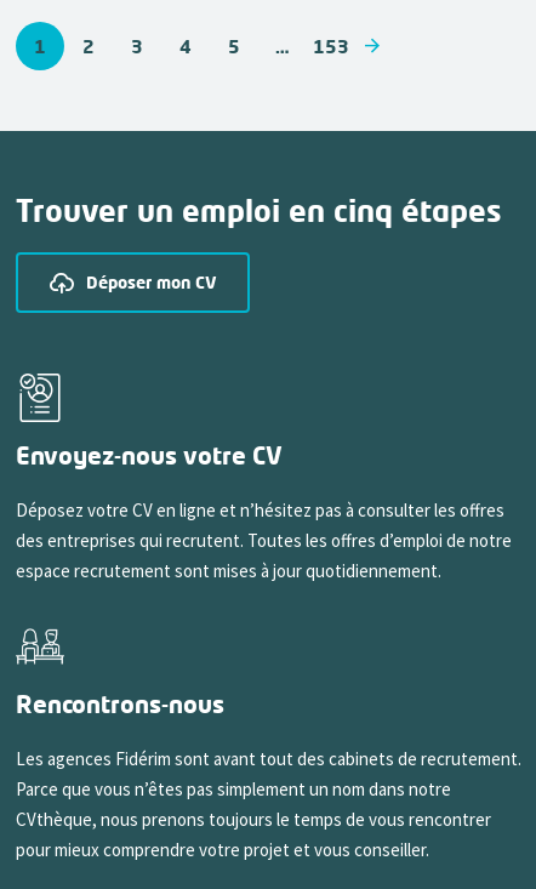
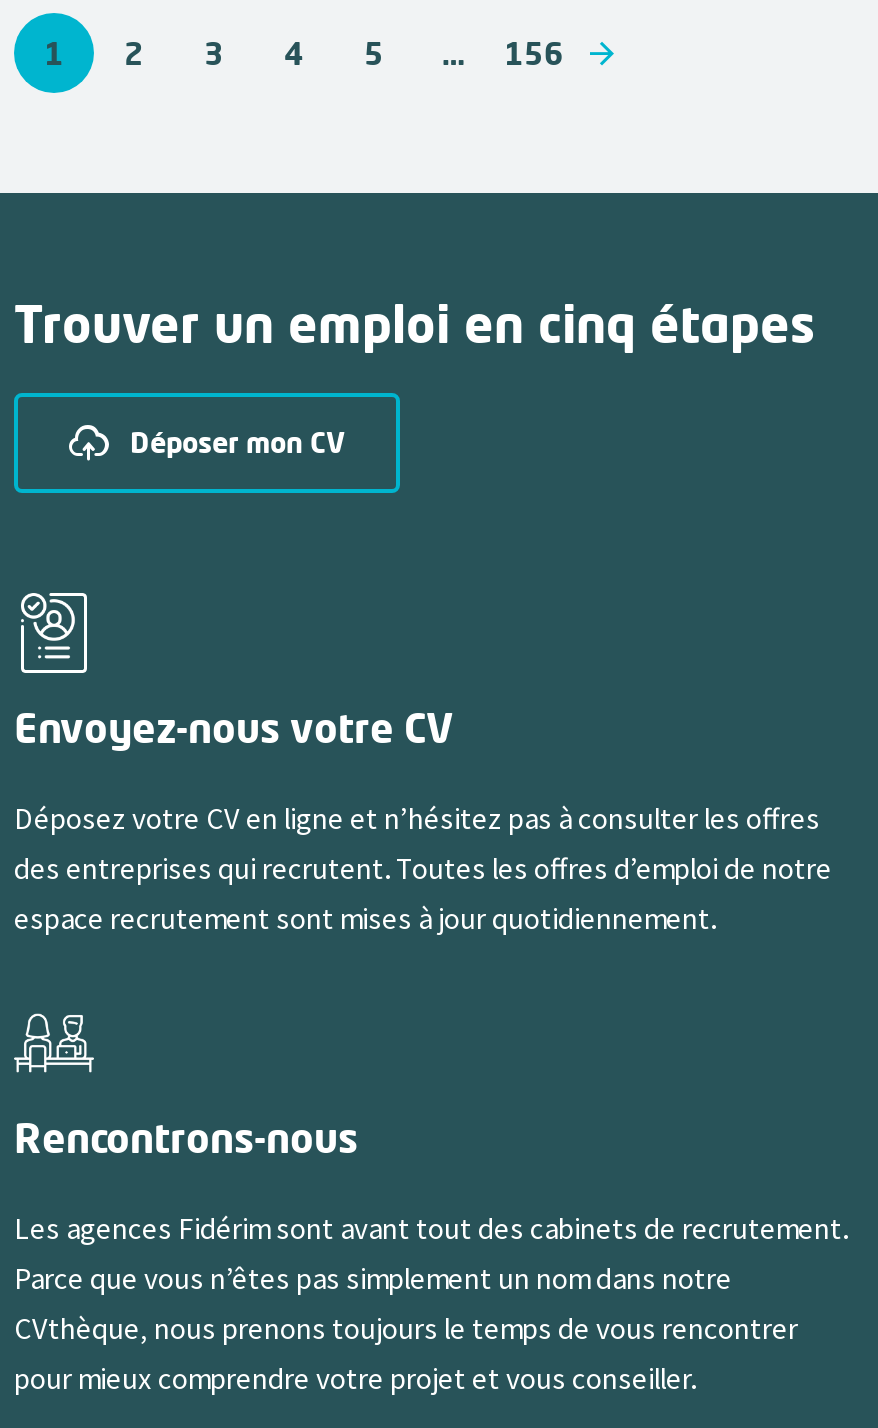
[313,35,349,56] 153 -> [504,34,564,70] 156

